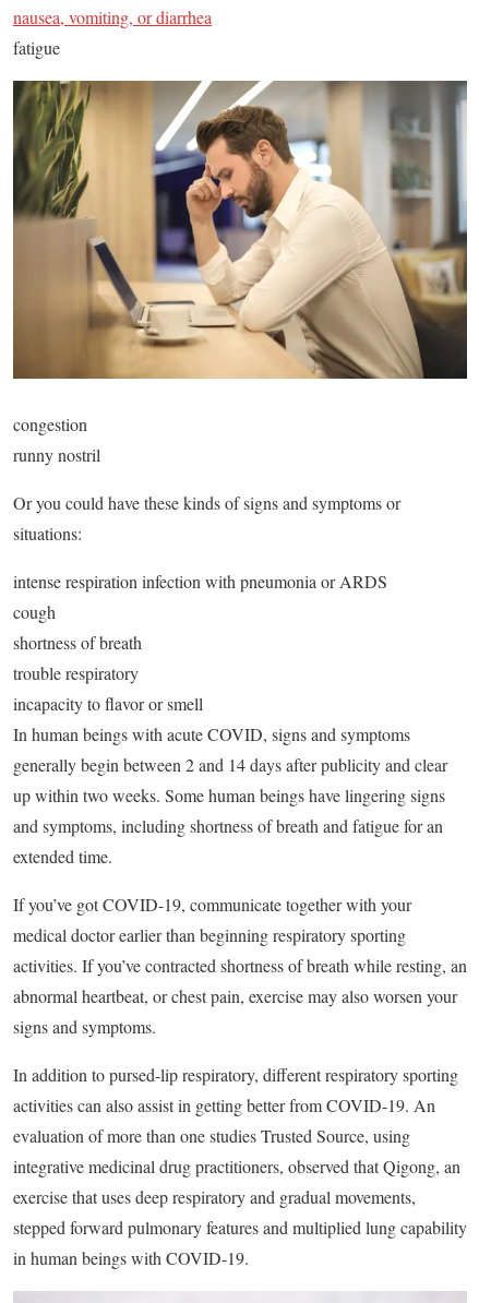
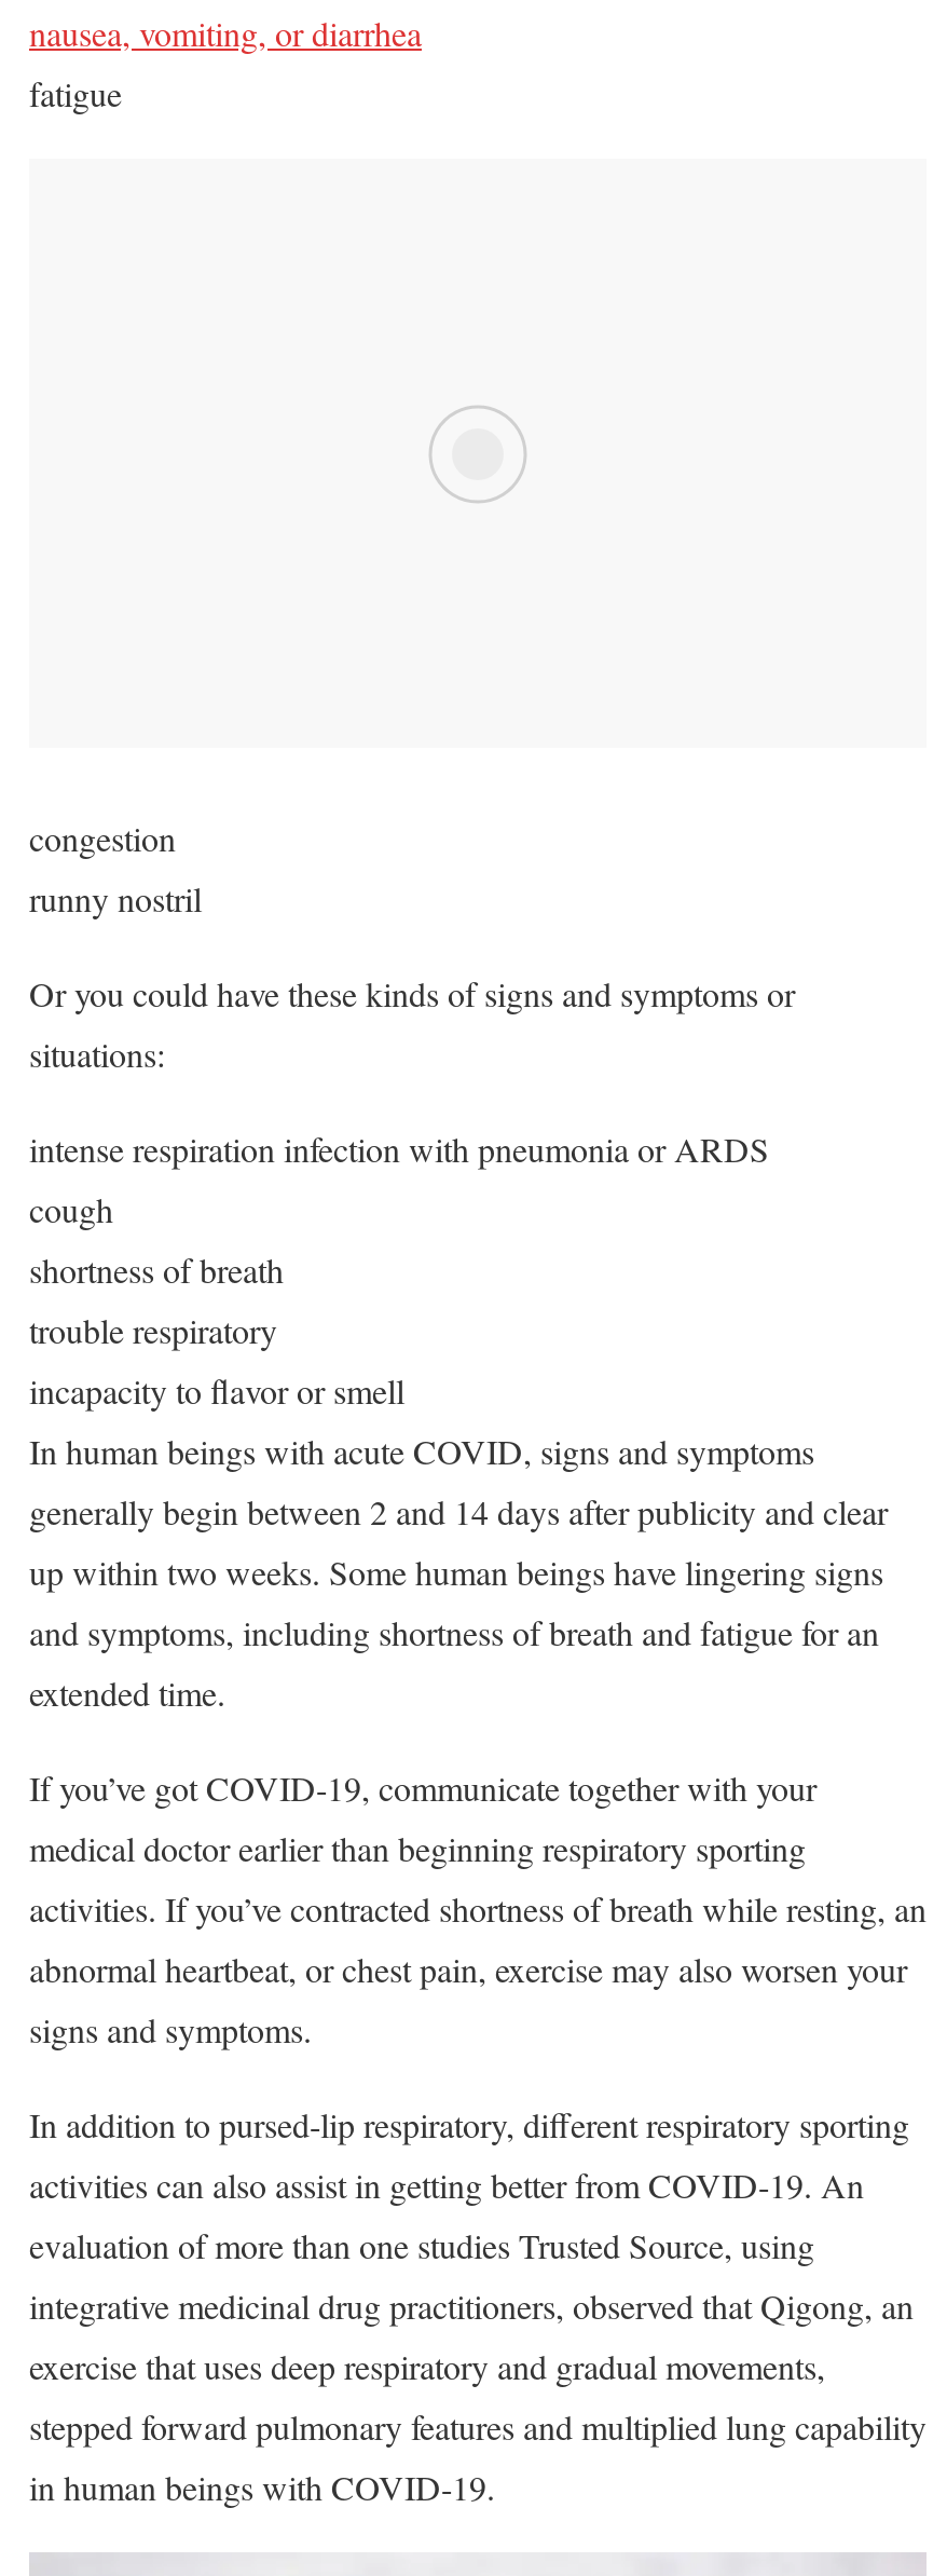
[12,80,468,380] [image] -> none

